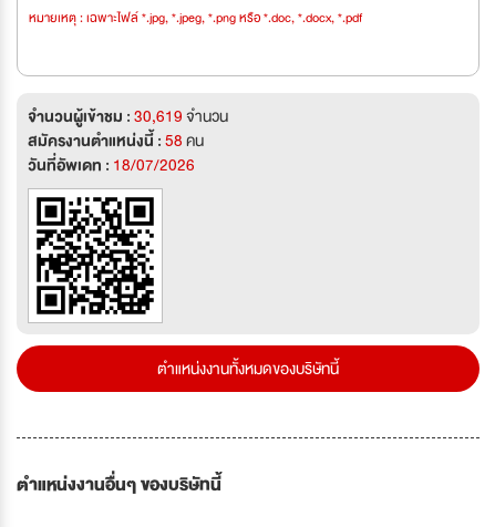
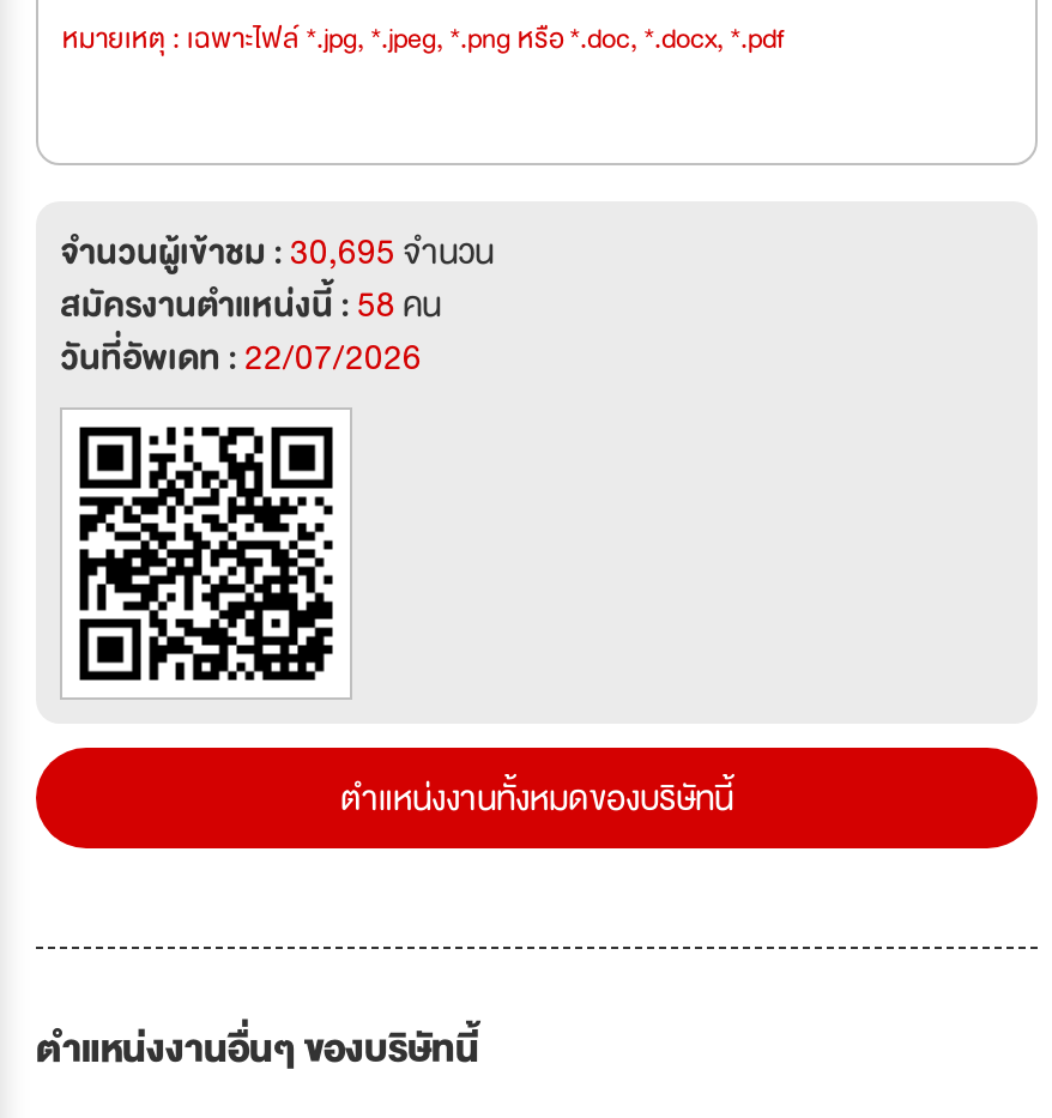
[28,103,228,130] จำนวนผู้เข้าชม : 30,619จำนวน -> [60,223,494,281] จำนวนผู้เข้าชม : 30,695จำนวน
[28,152,195,178] วันที่อัพเดท : 18/07/2026 -> [60,329,422,386] วันที่อัพเดท : 22/07/2026

